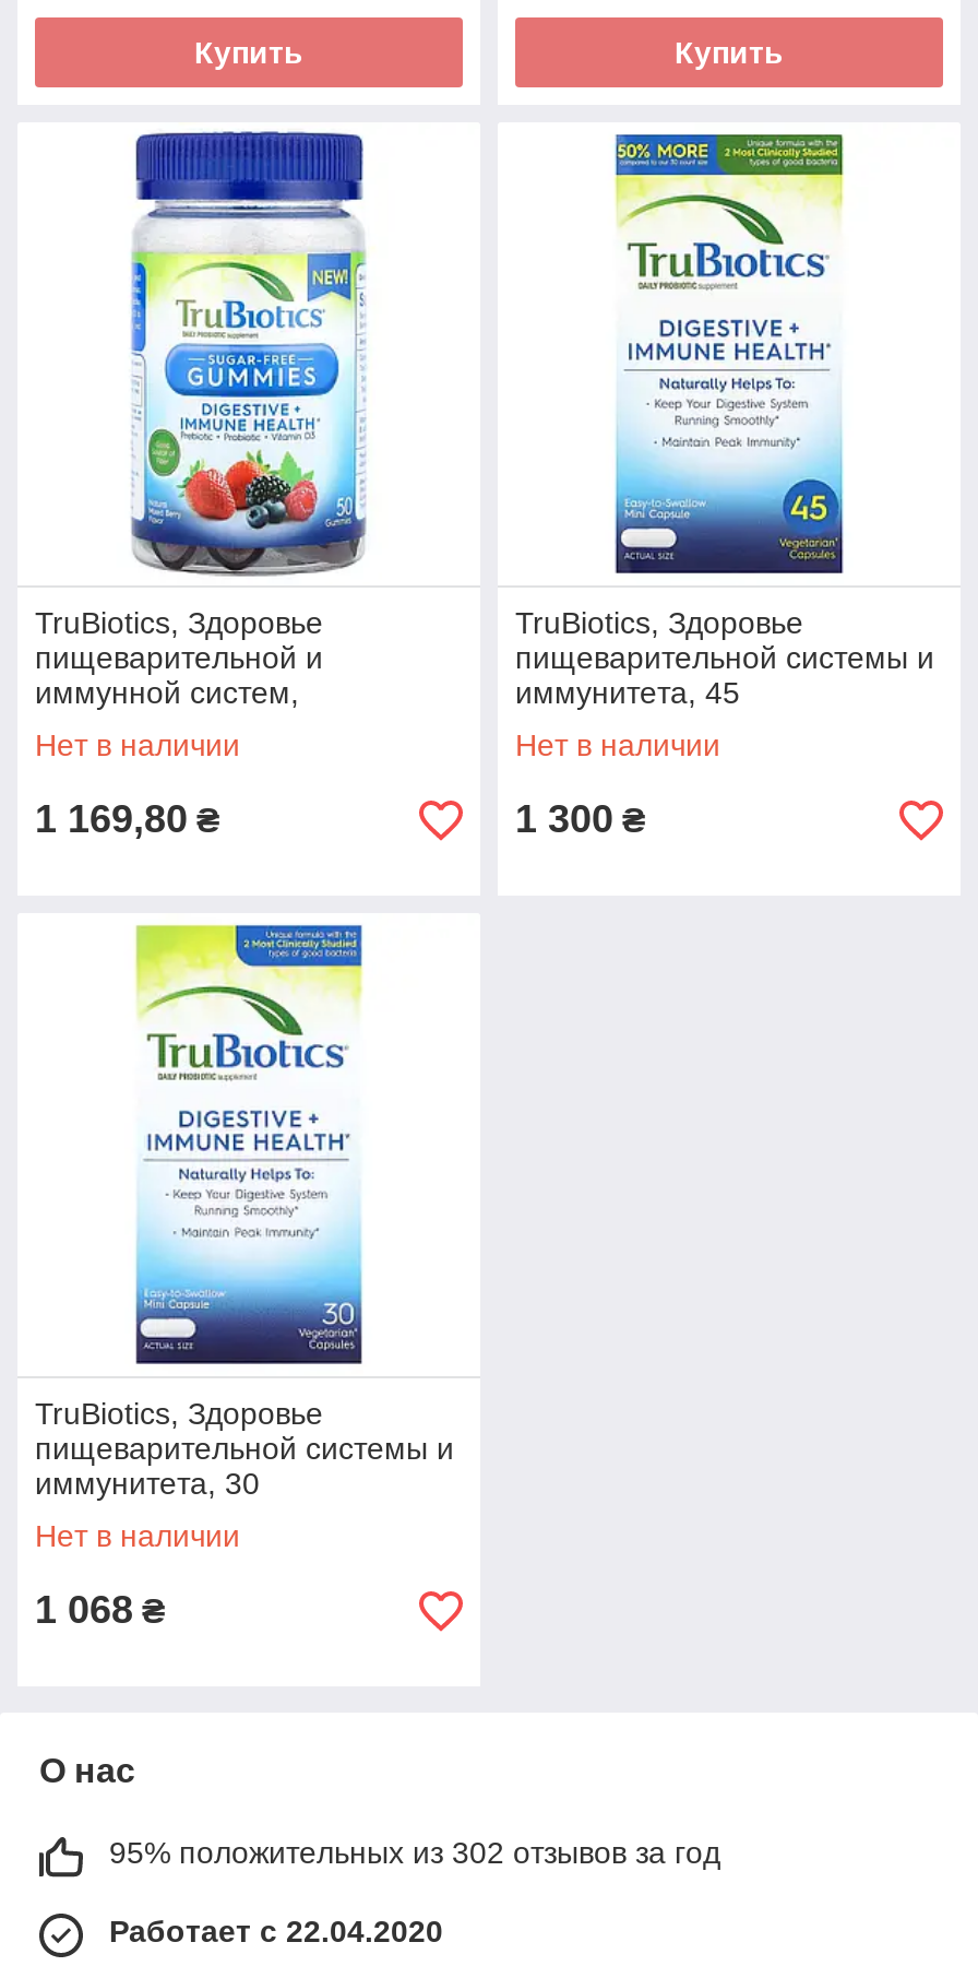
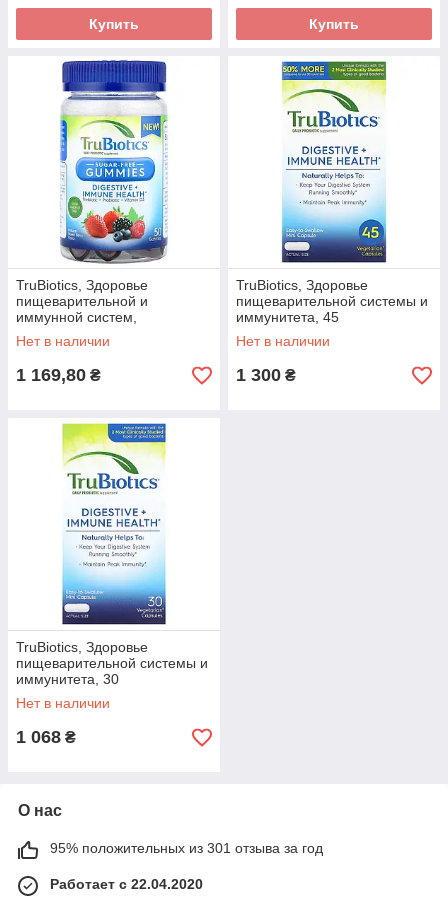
[109,1835,720,1870] 95% положительных из 302 отзывов за год -> [50,840,323,856] 95% положительных из 301 отзыва за год

